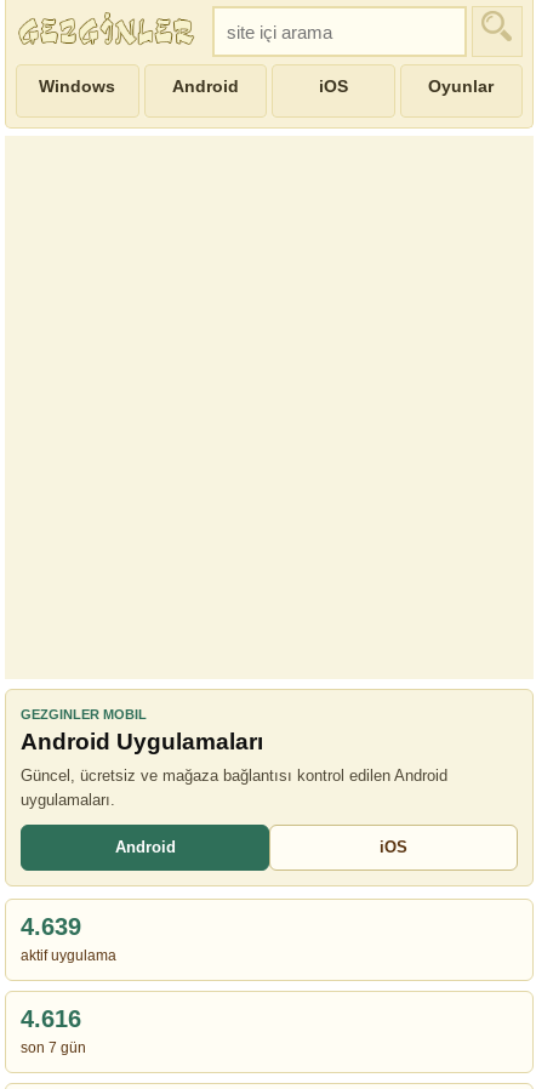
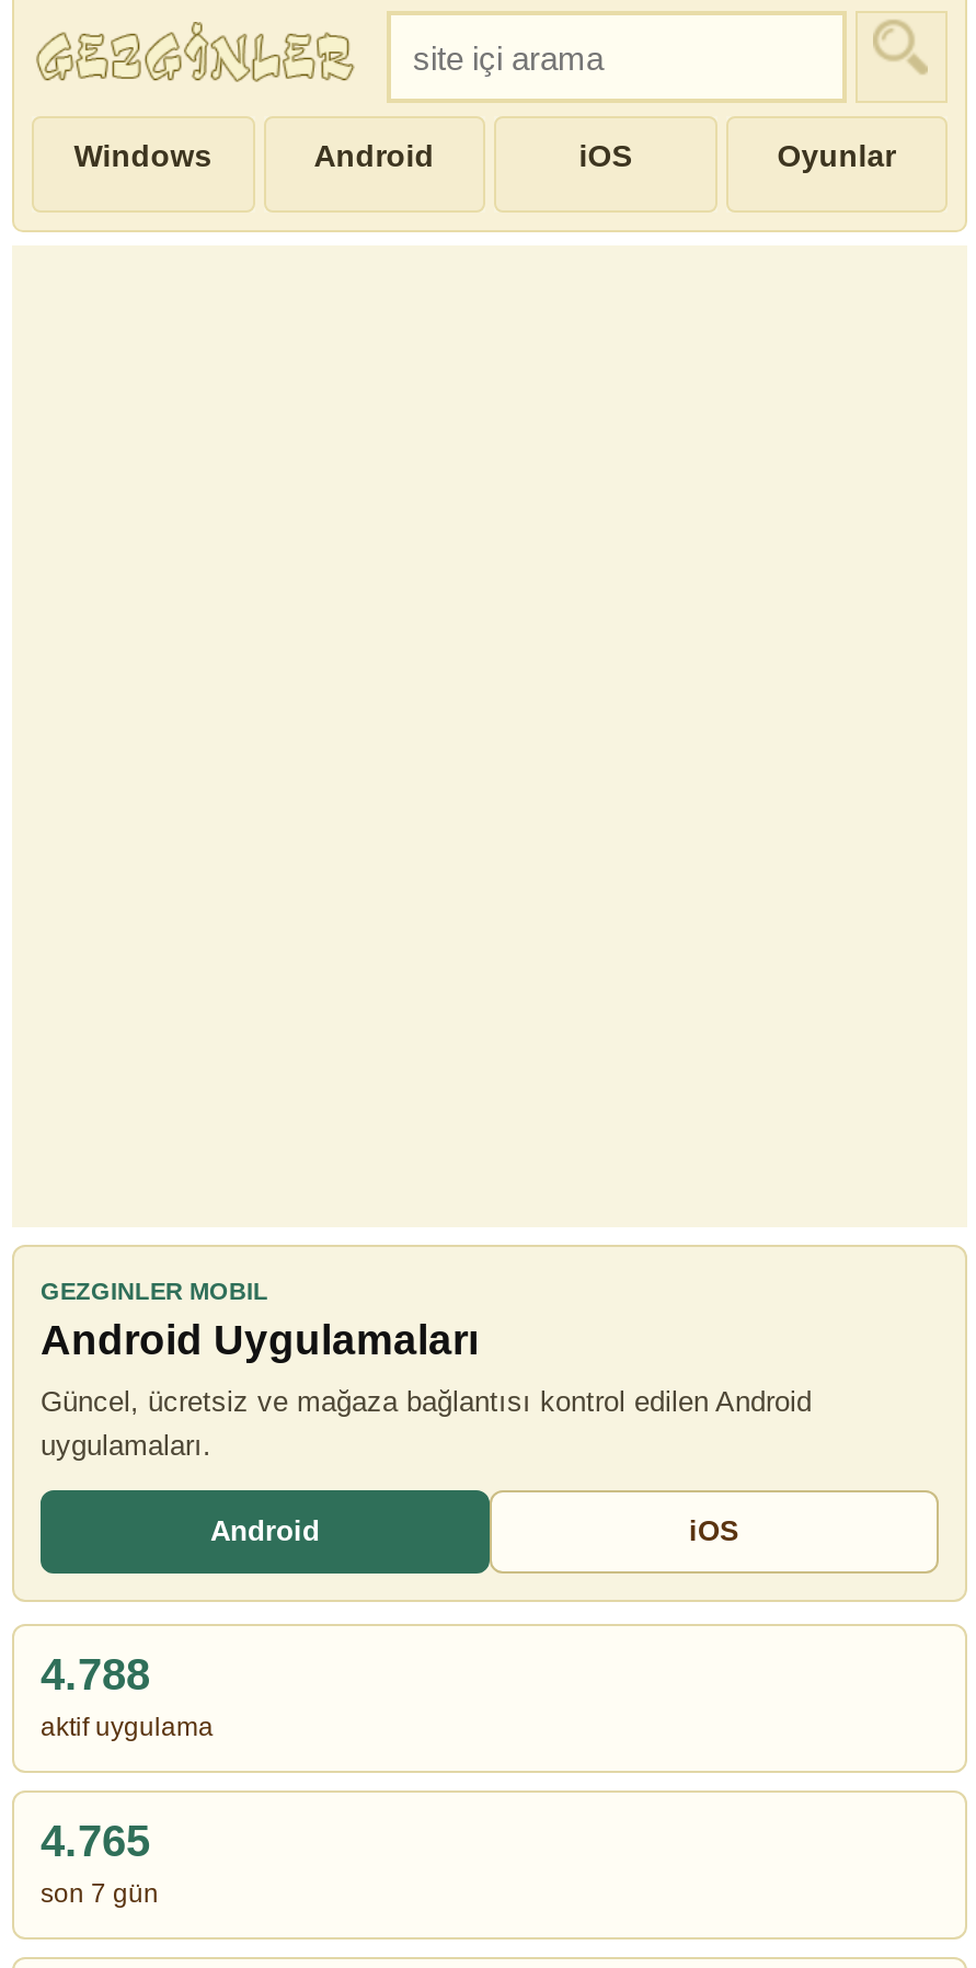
[21,913,81,940] 4.639 -> [41,1650,150,1698] 4.788
[21,1005,81,1032] 4.616 -> [41,1817,150,1865] 4.765

